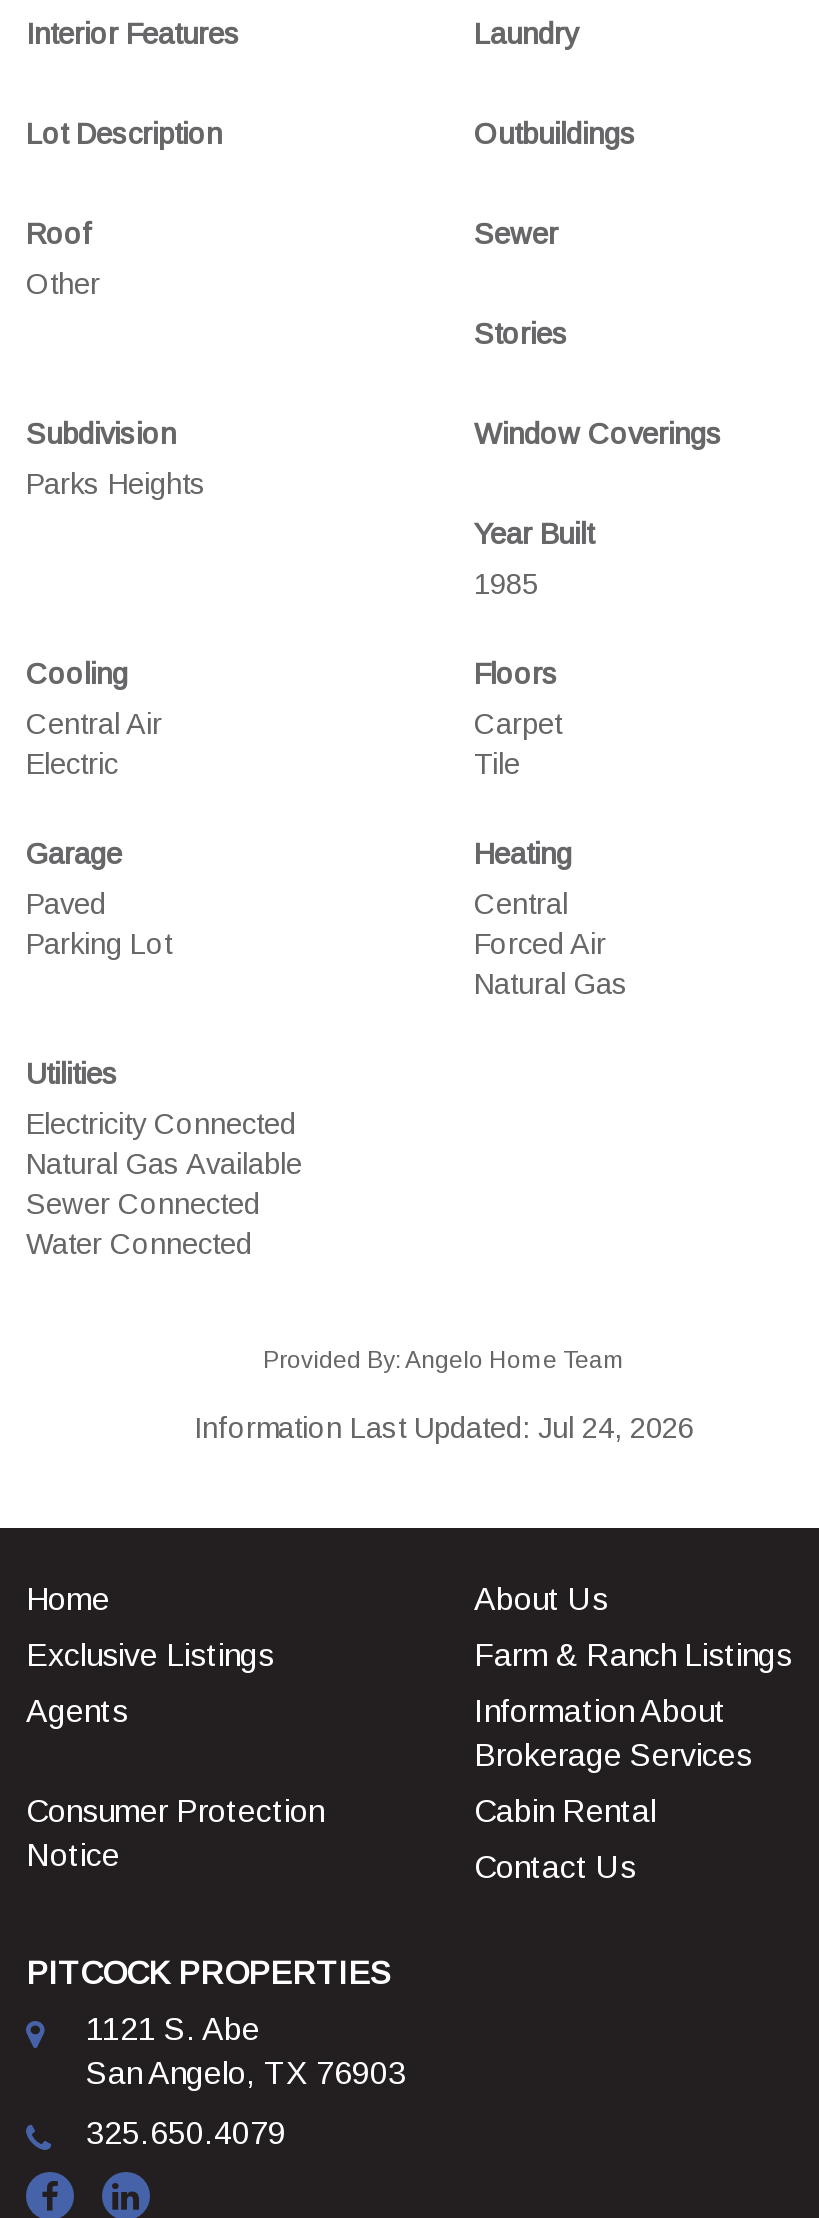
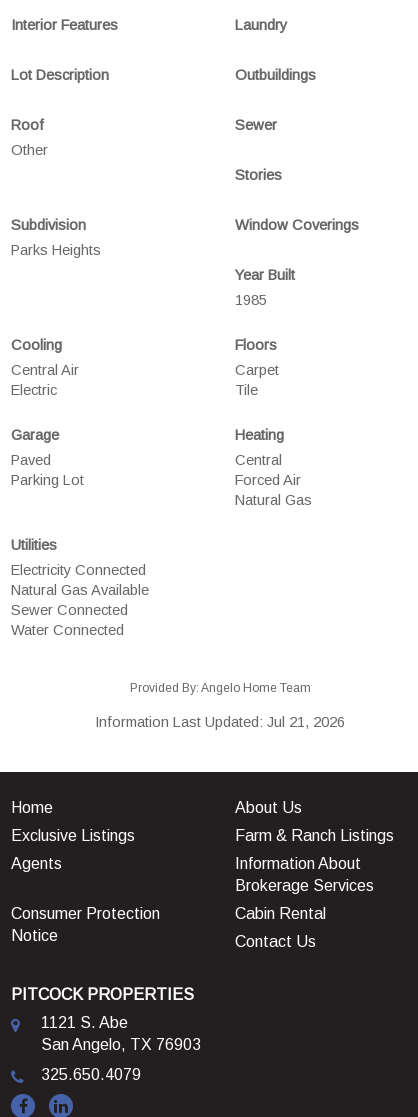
[194,1412,694,1444] Information Last Updated: Jul 24, 2026 -> [95,714,345,730] Information Last Updated: Jul 21, 2026

